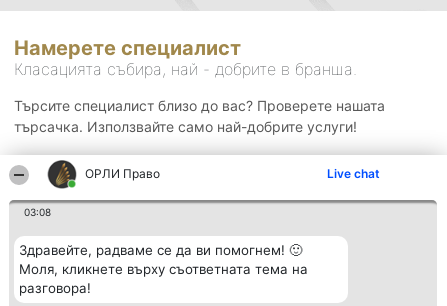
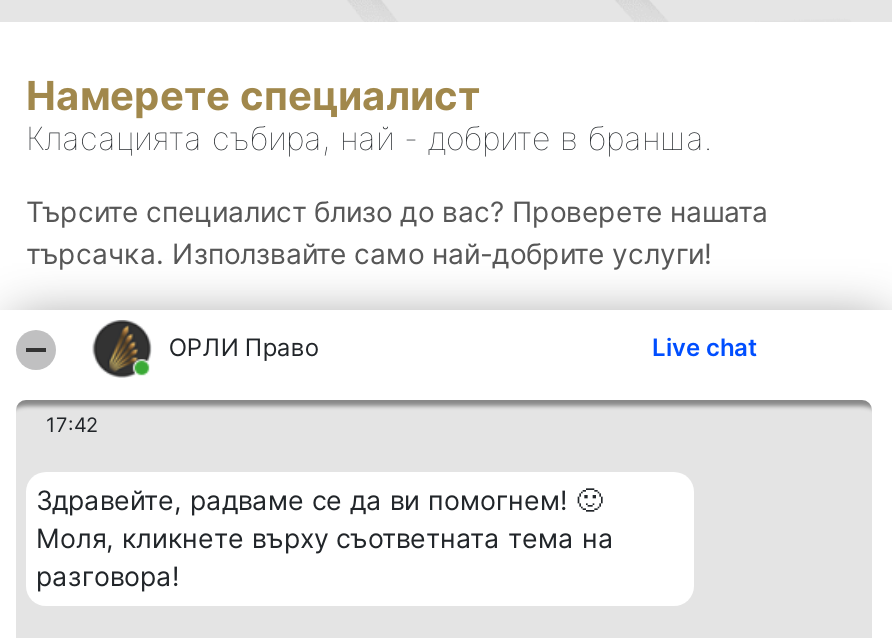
[24,206,51,218] 03:08 -> [46,412,98,436] 17:42

